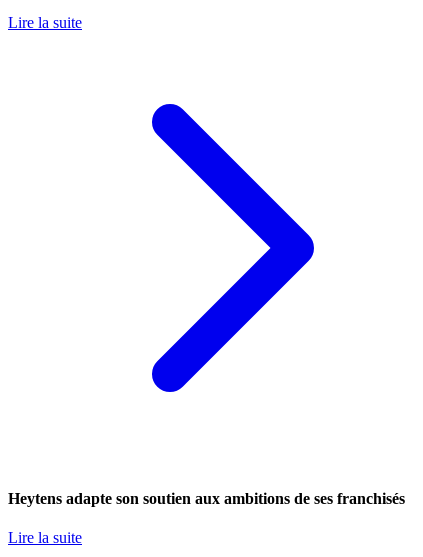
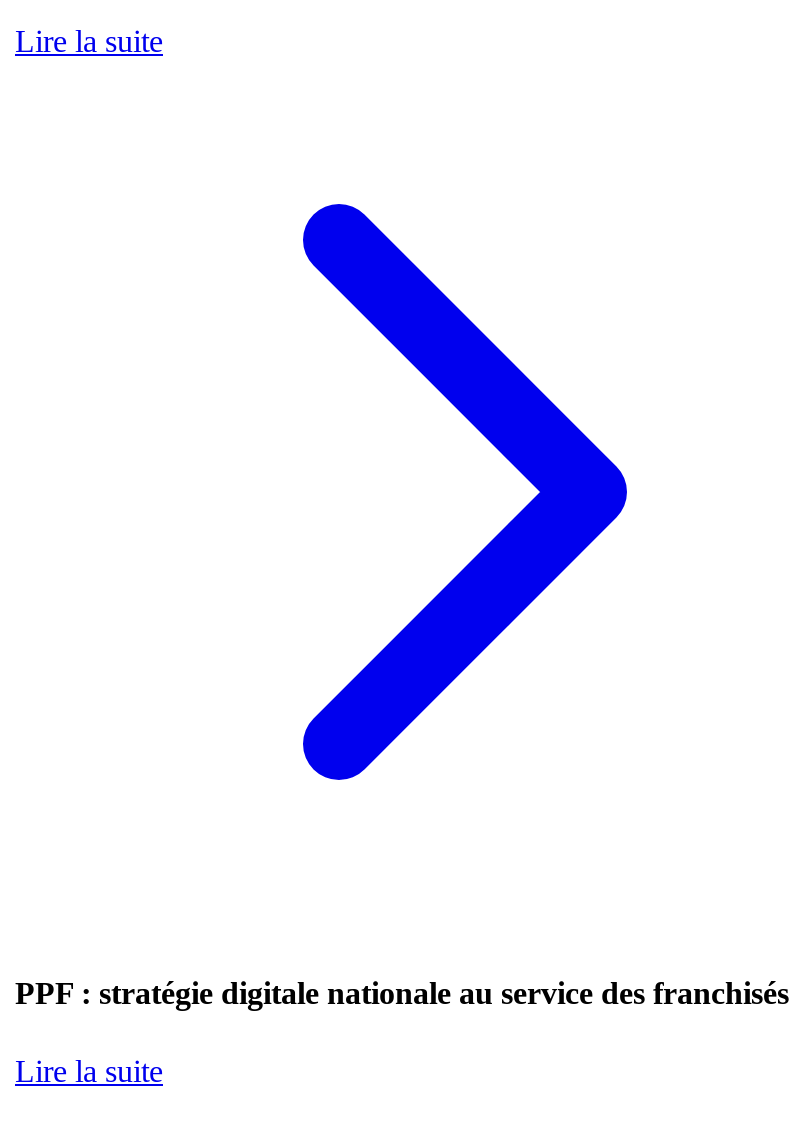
[8,490,405,507] Heytens adapte son soutien aux ambitions de ses franchisés -> [15,975,789,1009] PPF : stratégie digitale nationale au service des franchisés

